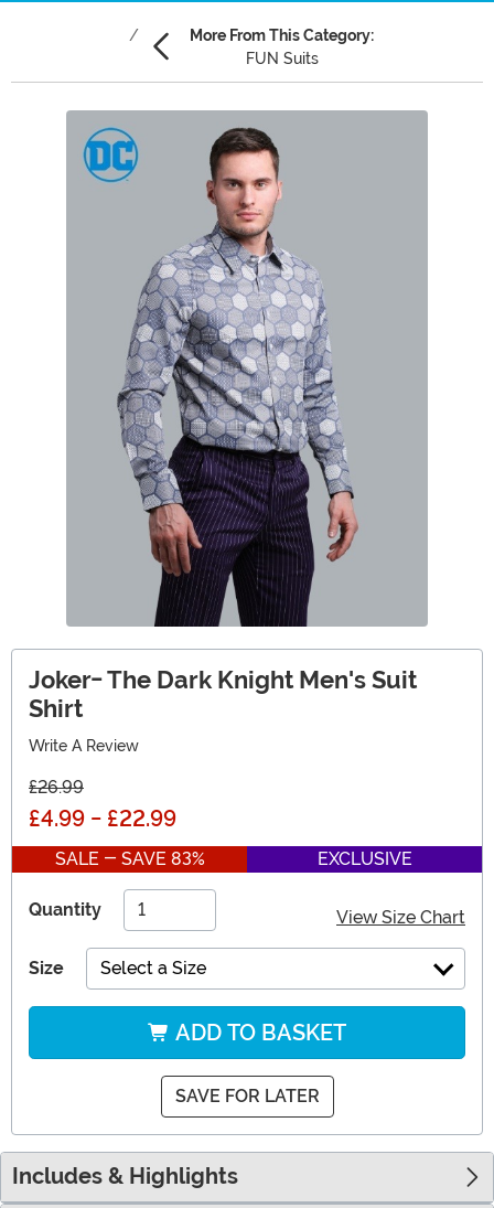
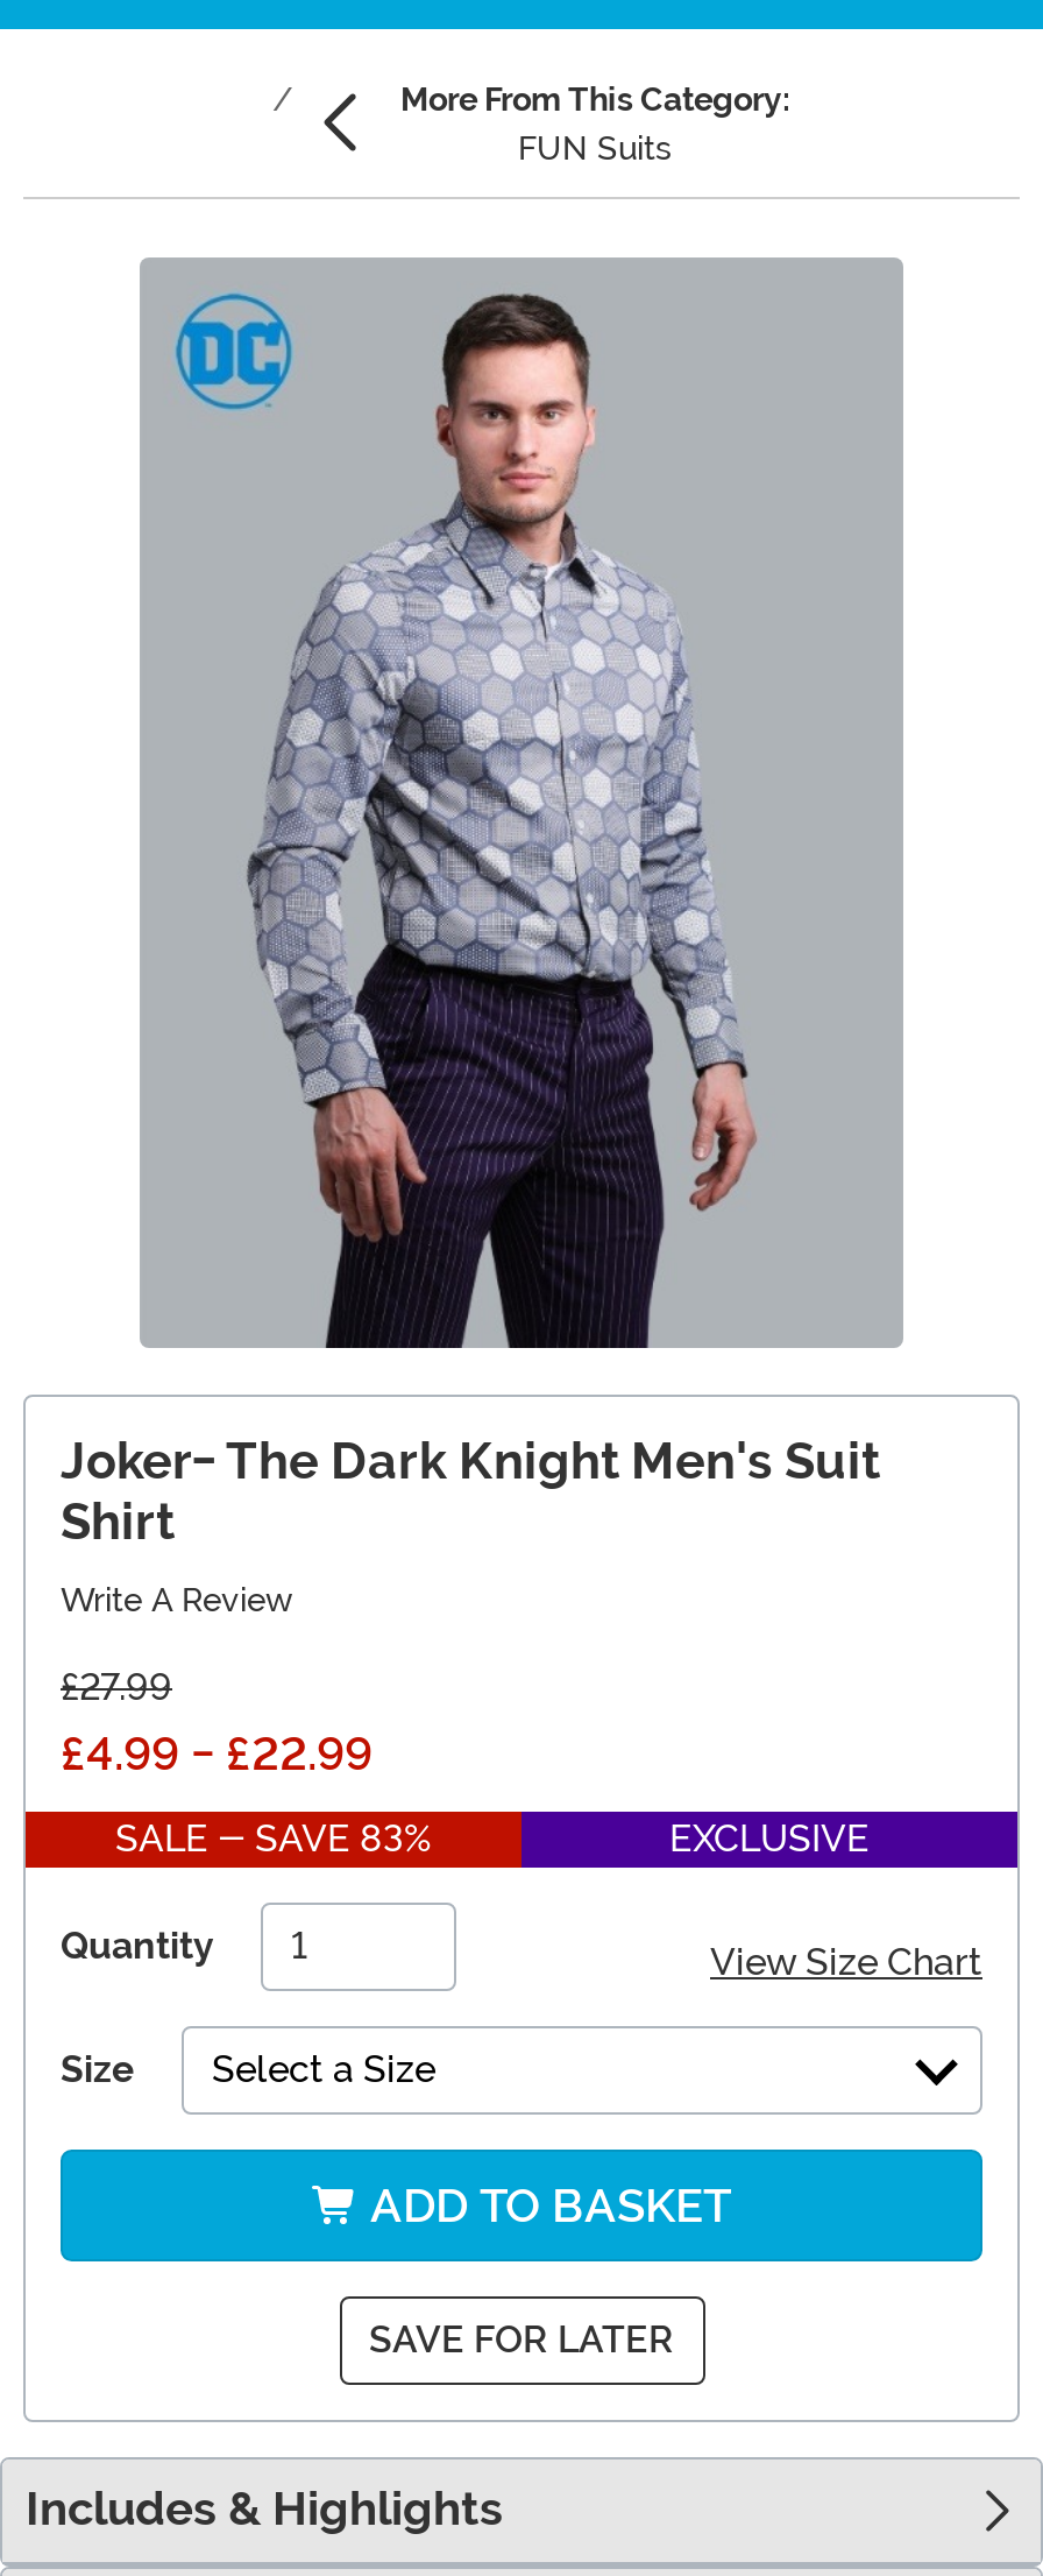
[29,777,84,798] £26.99 -> [61,1666,172,1710] £27.99

